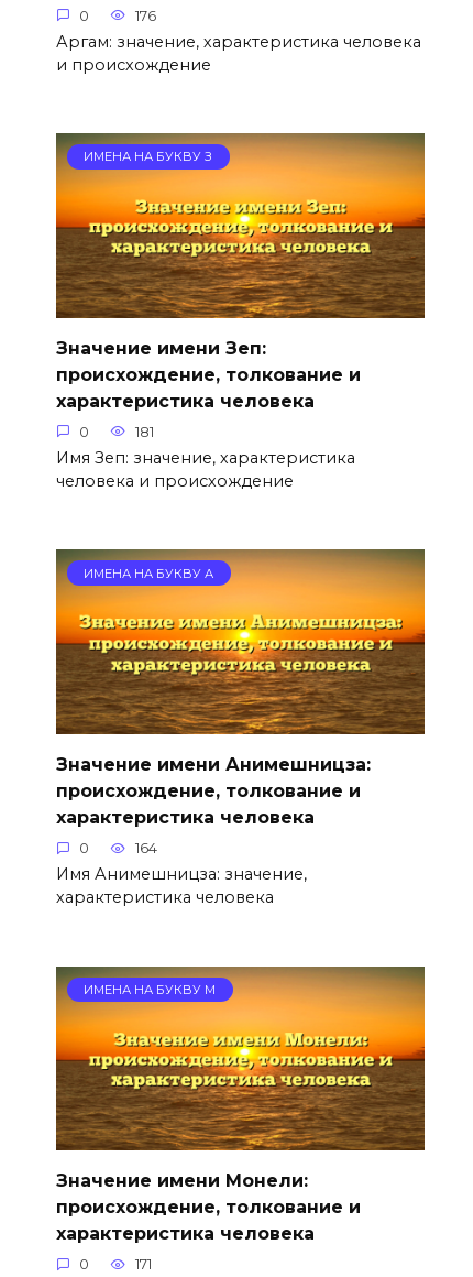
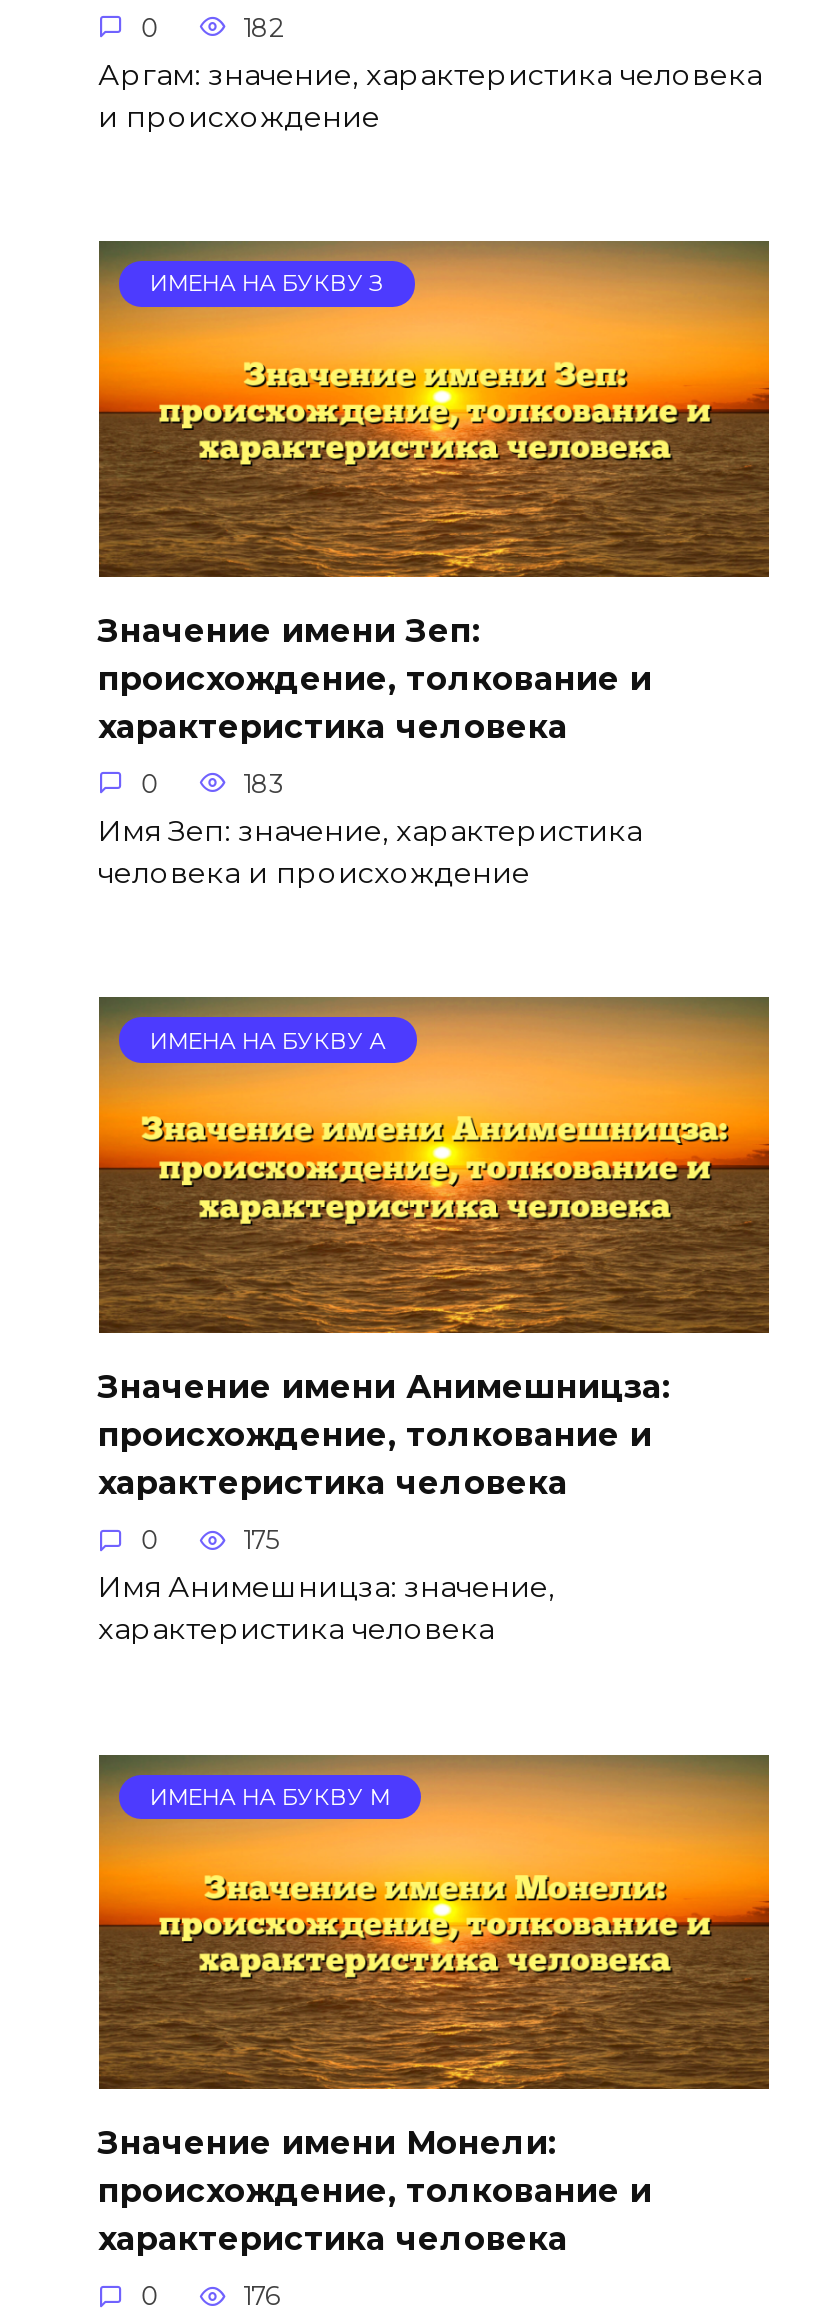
[135,7,156,24] 176 -> [243,12,283,42] 182
[135,424,154,440] 181 -> [243,769,285,799] 183
[135,840,157,857] 164 -> [243,1525,279,1555] 175
[135,1257,152,1273] 171 -> [243,2282,281,2312] 176

